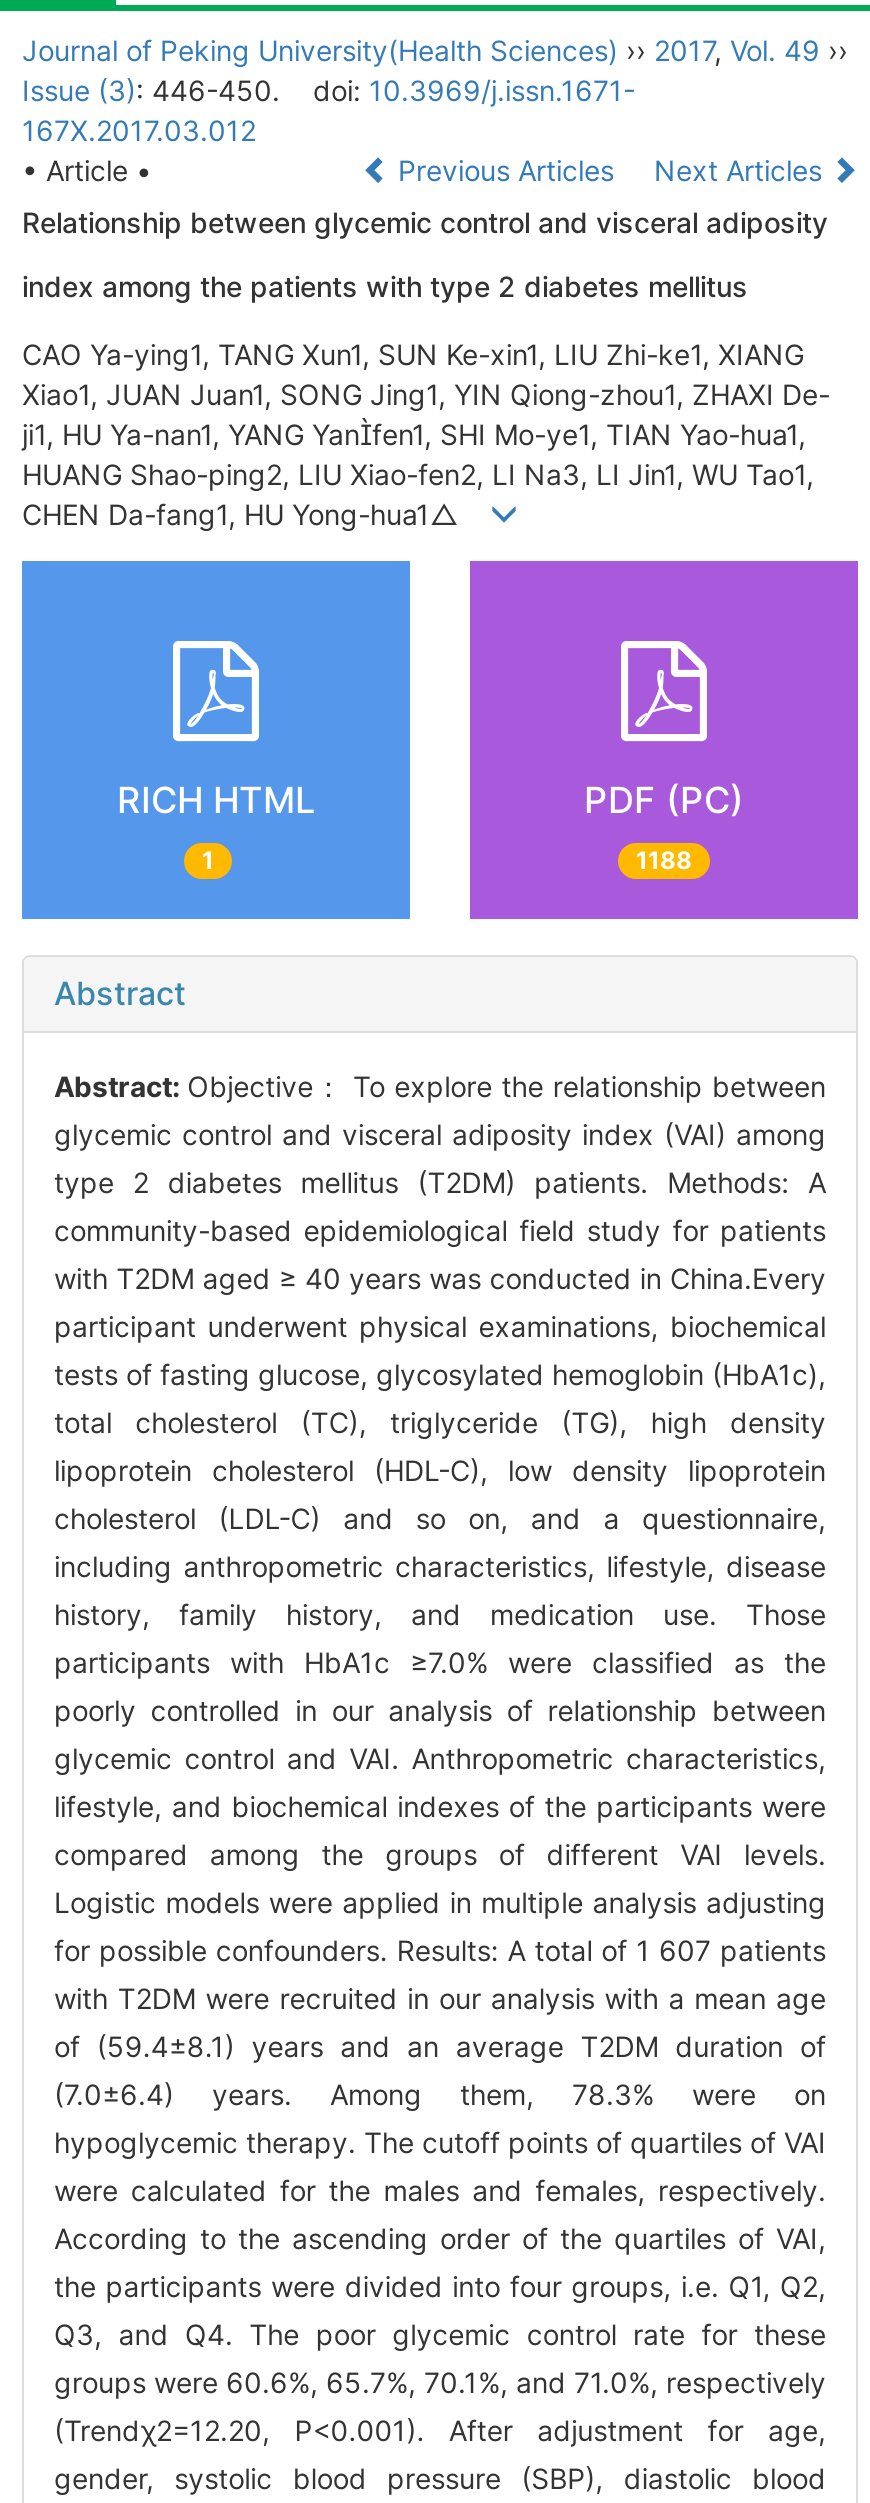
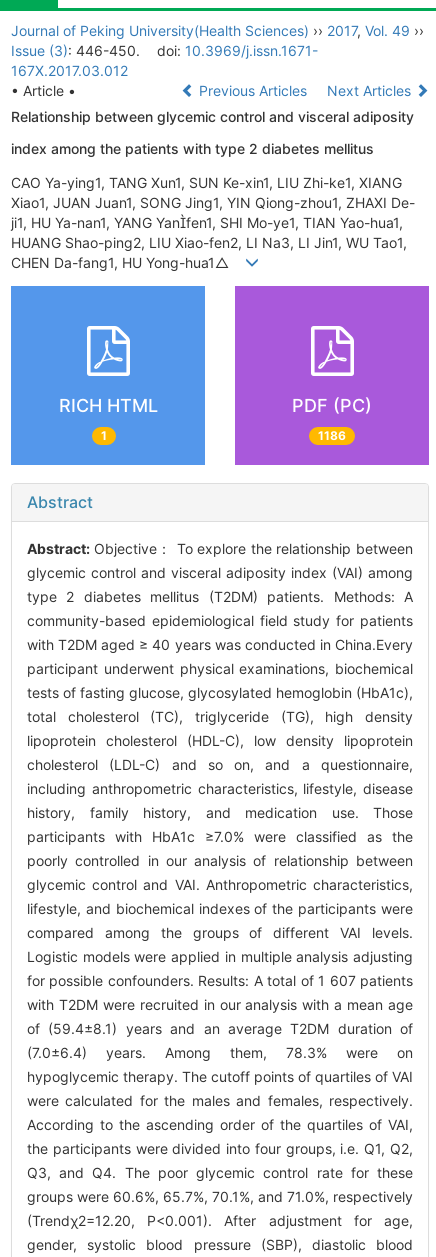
[636,845,692,875] 1188 -> [318,428,346,443] 1186

